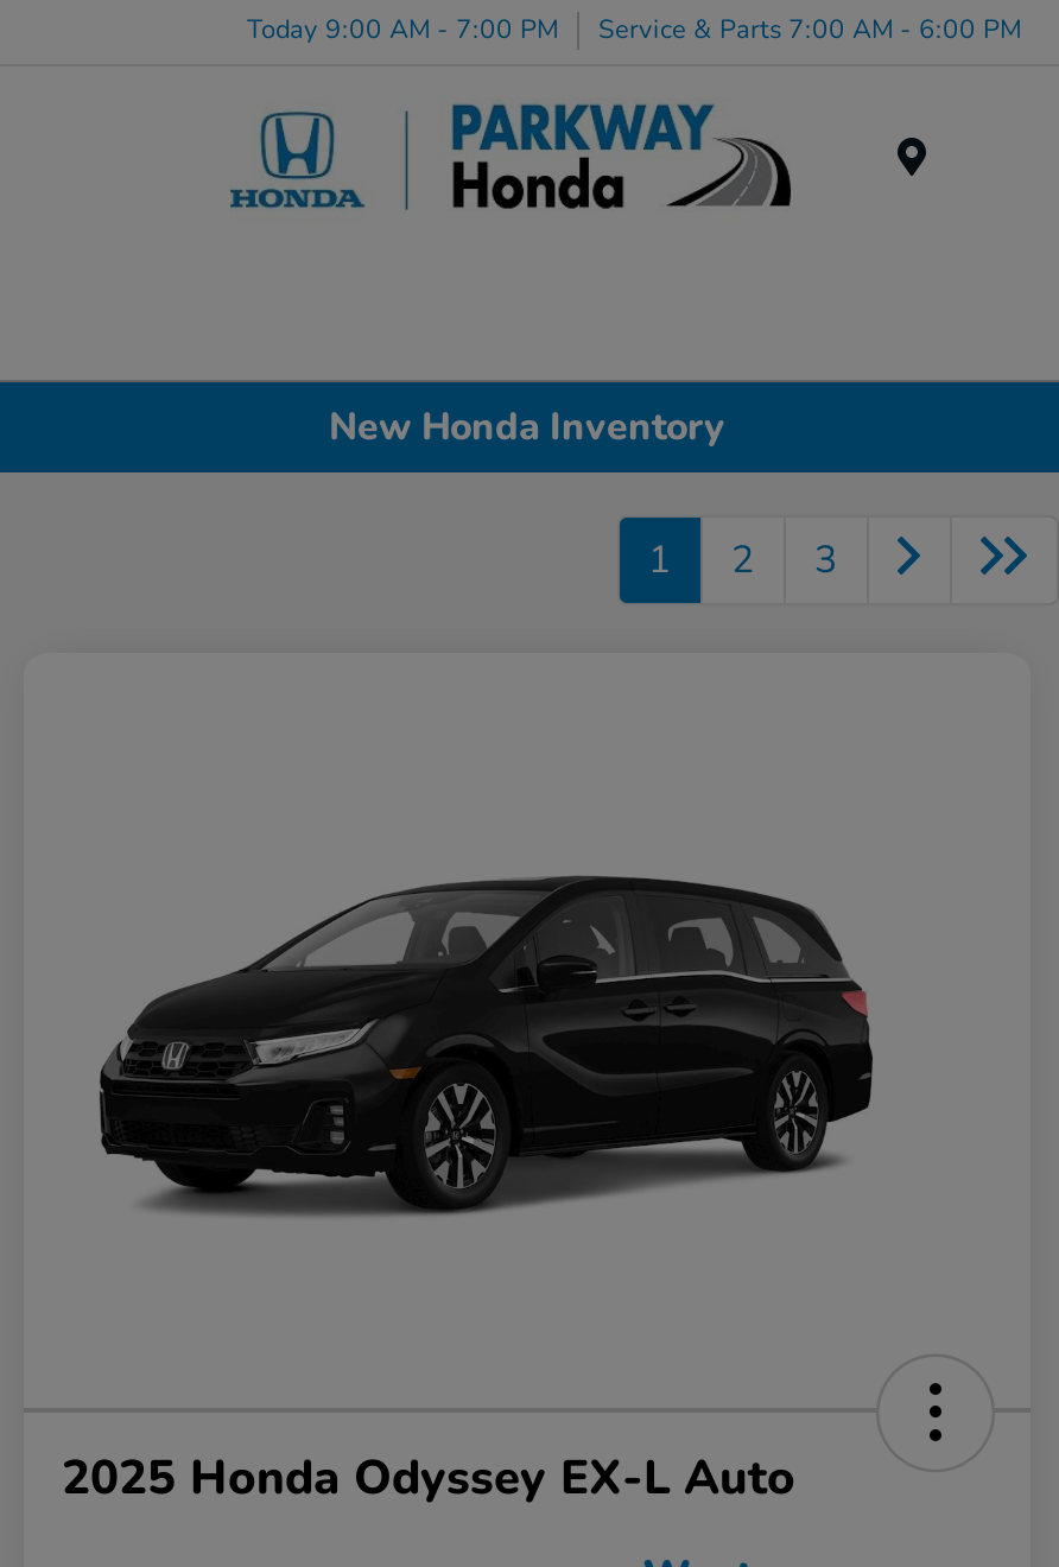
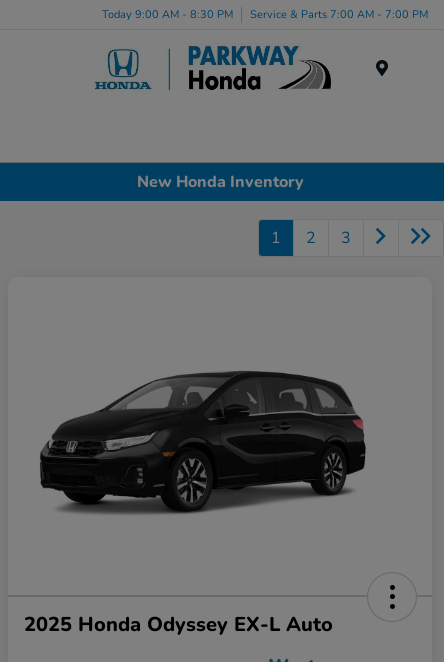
[247,11,558,46] Today 9:00 AM - 7:00 PM -> [102,6,233,21] Today 9:00 AM - 8:30 PM
[598,11,1021,46] Service & Parts 7:00 AM - 6:00 PM -> [250,6,428,21] Service & Parts 7:00 AM - 7:00 PM

